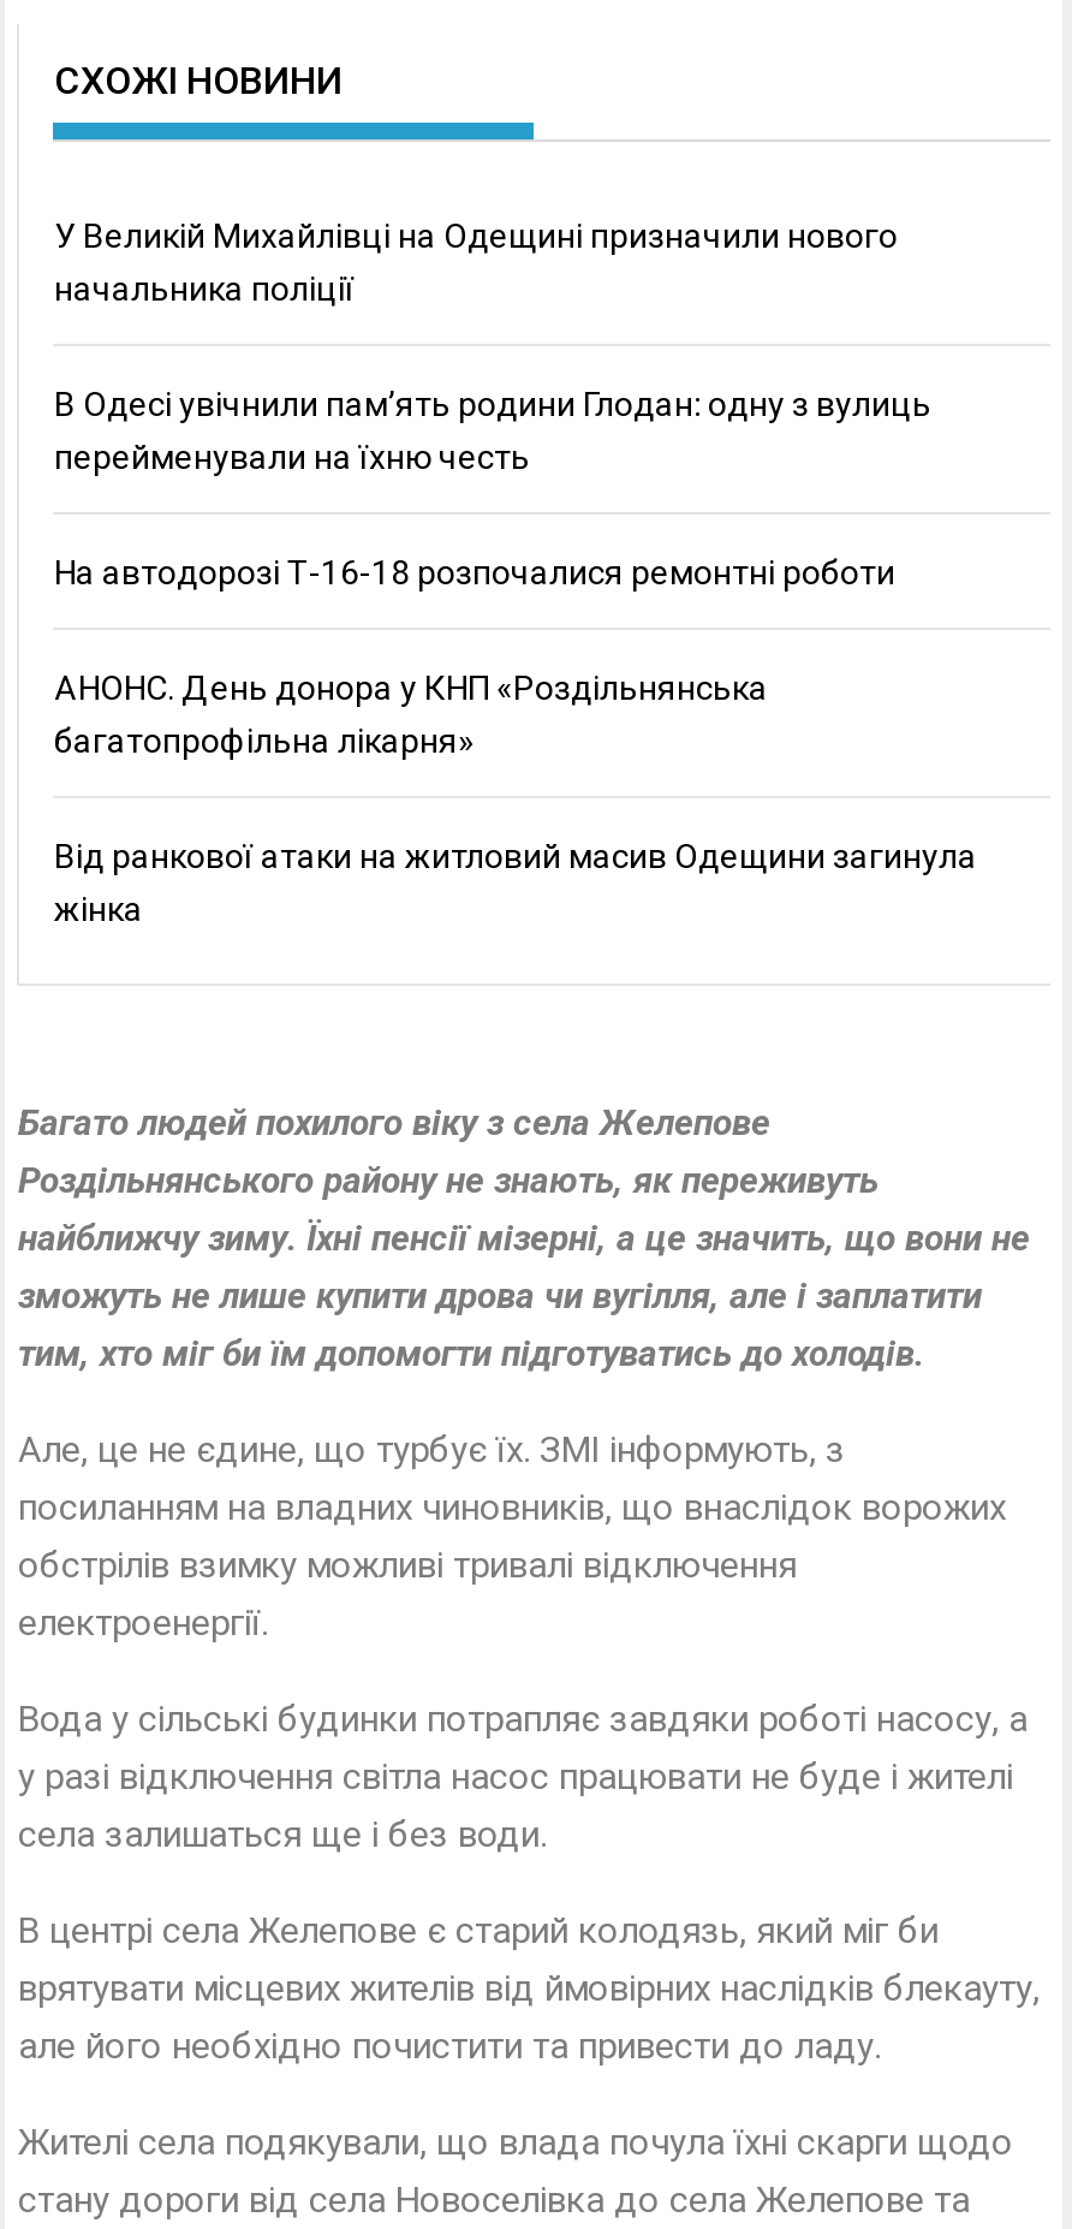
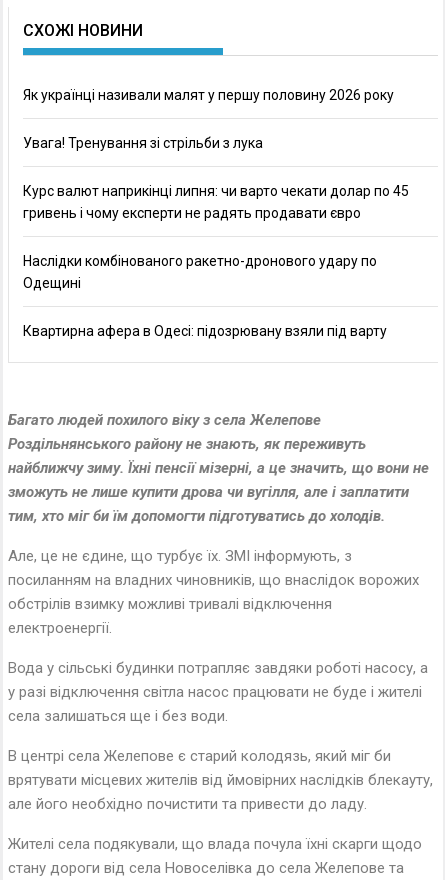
[54,216,898,308] У Великій Михайлівці на Одещині призначили нового | начальника поліції -> [23,87,394,103] Як українці називали малят у першу половину 2026 року
[54,385,931,476] В Одесі увічнили пам’ять родини Глодан: одну з вулиць | перейменували на їхню честь -> [23,135,263,151] Увага! Тренування зі стрільби з лука
[54,553,895,592] На автодорозі Т-16-18 розпочалися ремонтні роботи -> [23,183,409,221] Курс валют наприкінці липня: чи варто чекати долар по 45 | гривень і чому експерти не радять продавати євро
[54,668,768,760] АНОНС. День донора у КНП «Роздільнянська | багатопрофільна лікарня» -> [23,253,377,291] Наслідки комбінованого ракетно-дронового удару по | Одещині
[54,837,977,928] Від ранкової атаки на житловий масив Одещини загинула | жінка -> [23,323,387,339] Квартирна афера в Одесі: підозрювану взяли під варту

